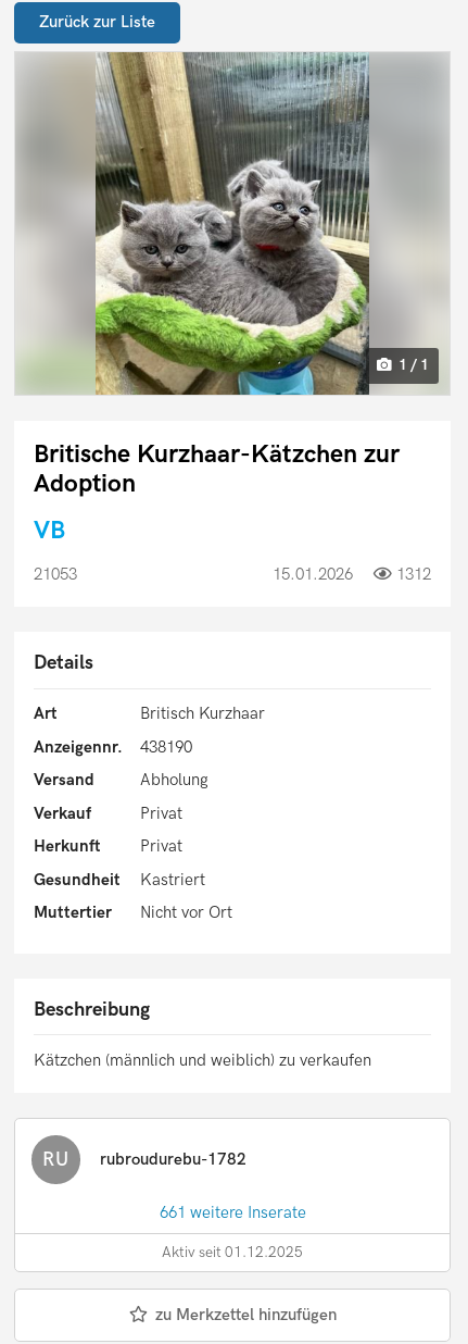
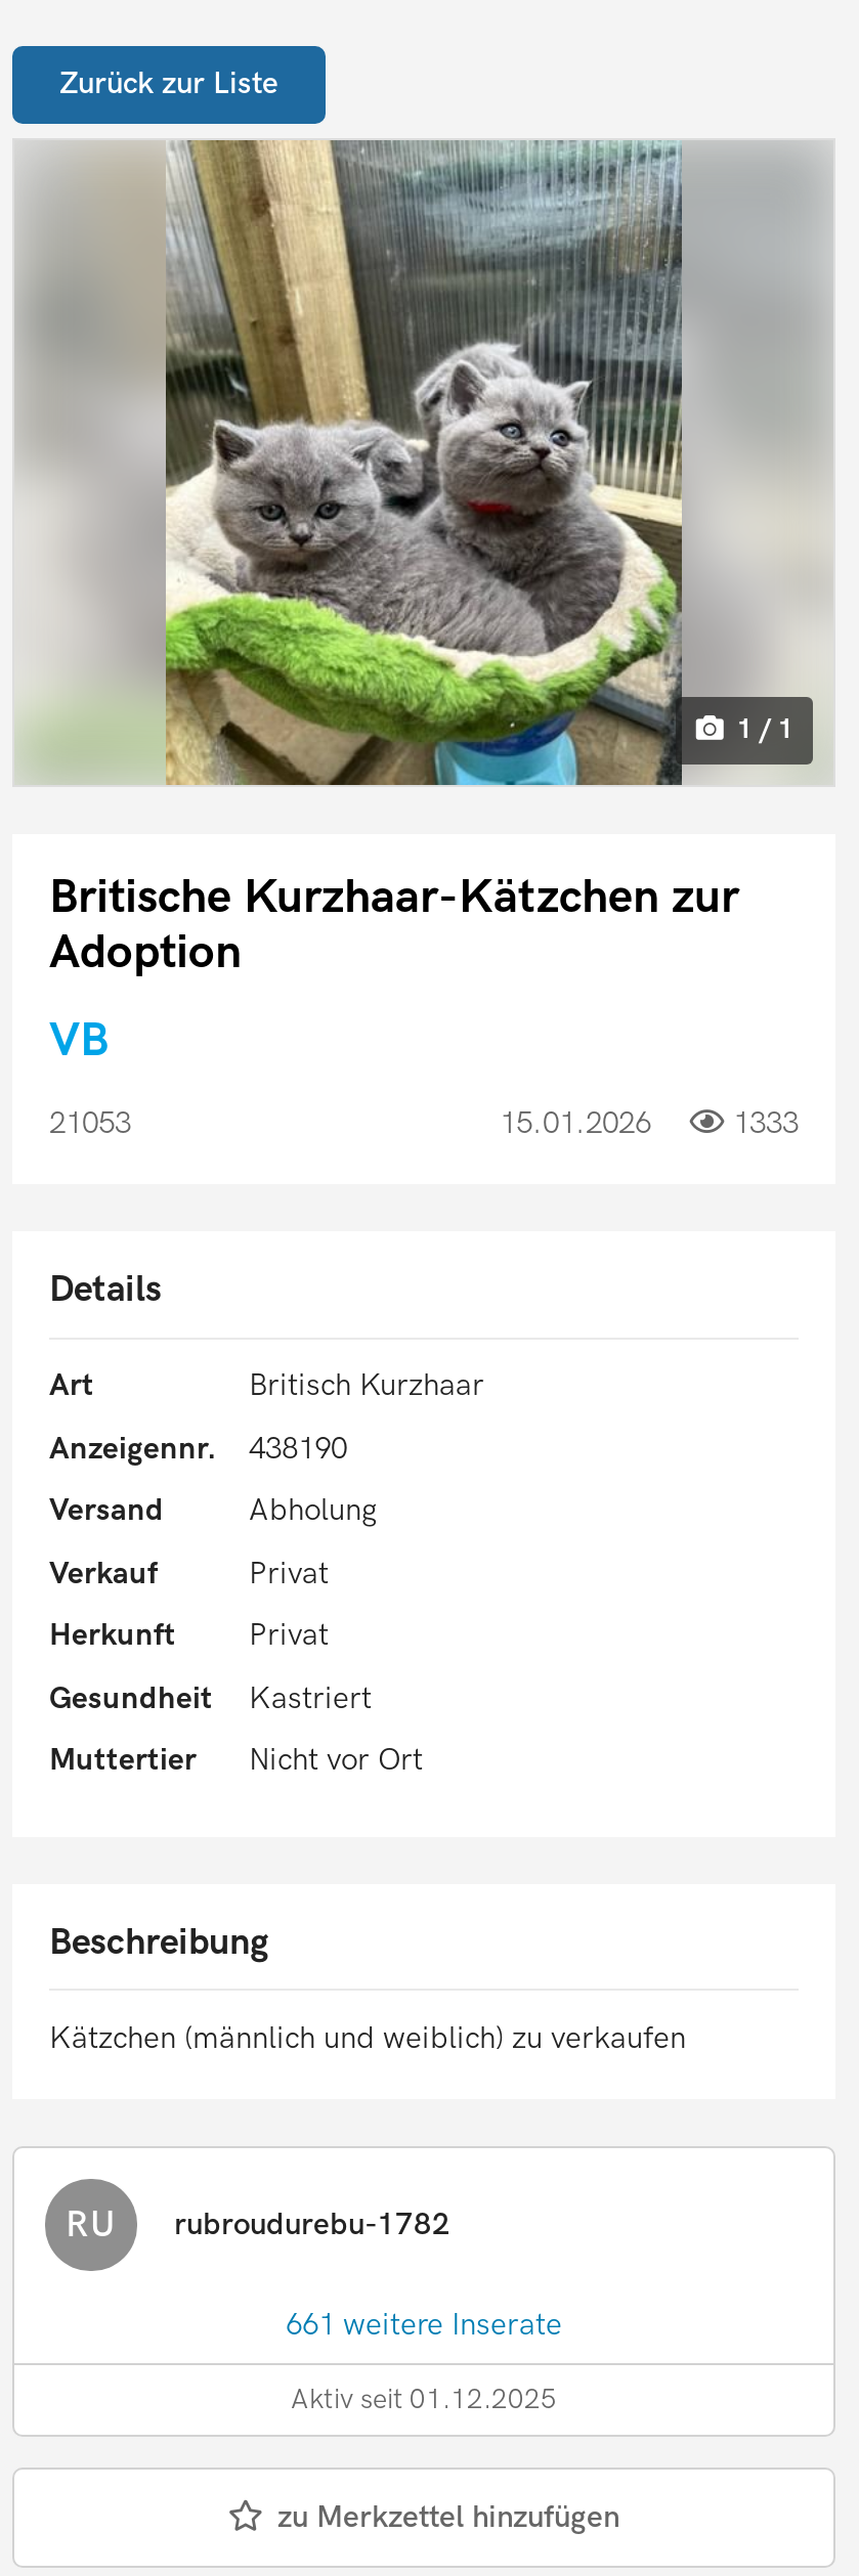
[273,564,431,584] 15.01.2026 1312 -> [500,1104,799,1141] 15.01.2026 1333

